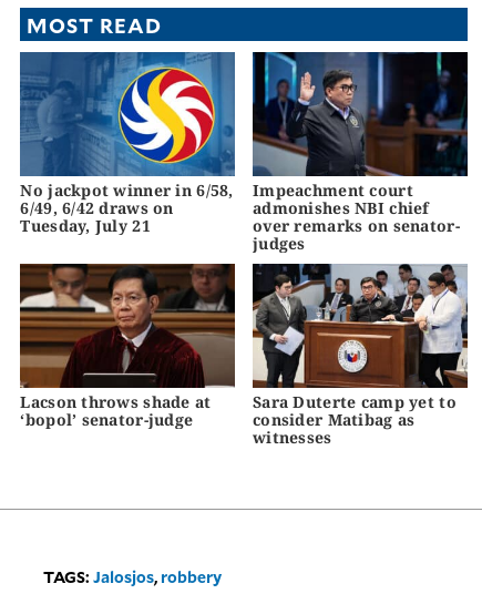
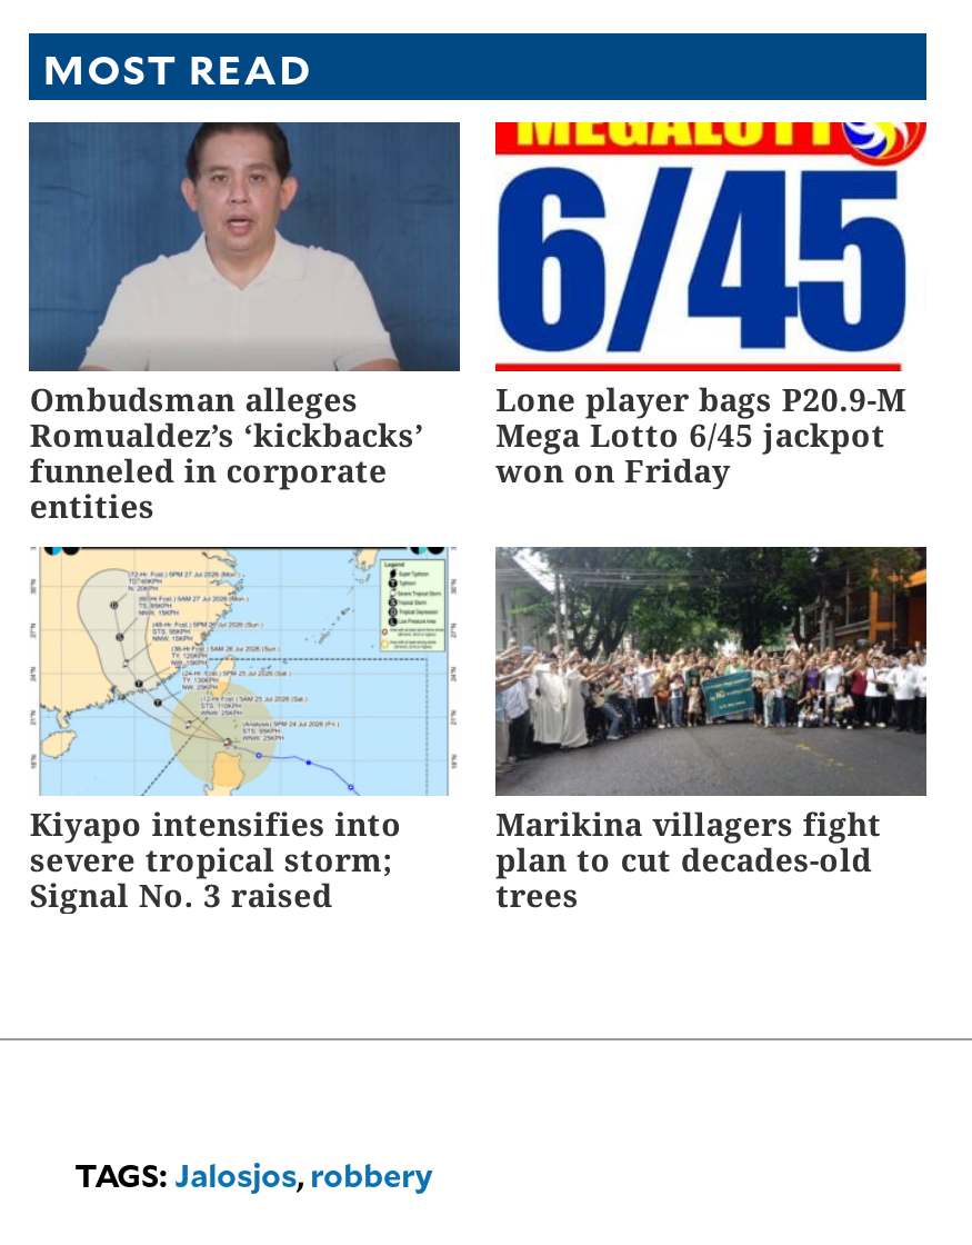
[20,51,235,236] [image] | No jackpot winner in 6/58, | 6/49, 6/42 draws on | Tuesday, July 21 -> [30,119,460,528] [image] | Ombudsman alleges | Romualdez’s ‘kickbacks’ | funneled in corporate | entities
[252,51,469,254] [image] | Impeachment court | admonishes NBI chief | over remarks on senator- | judges -> [493,119,929,492] [image] | Lone player bags P20.9-M | Mega Lotto 6/45 jackpot | won on Friday
[19,263,236,430] [image] | Lacson throws shade at | ‘bopol’ senator-judge -> [29,546,460,917] [image] | Kiyapo intensifies into | severe tropical storm; | Signal No. 3 raised
[253,264,469,448] [image] | Sara Duterte camp yet to | consider Matibag as | witnesses -> [495,546,929,917] [image] | Marikina villagers fight | plan to cut decades-old | trees

